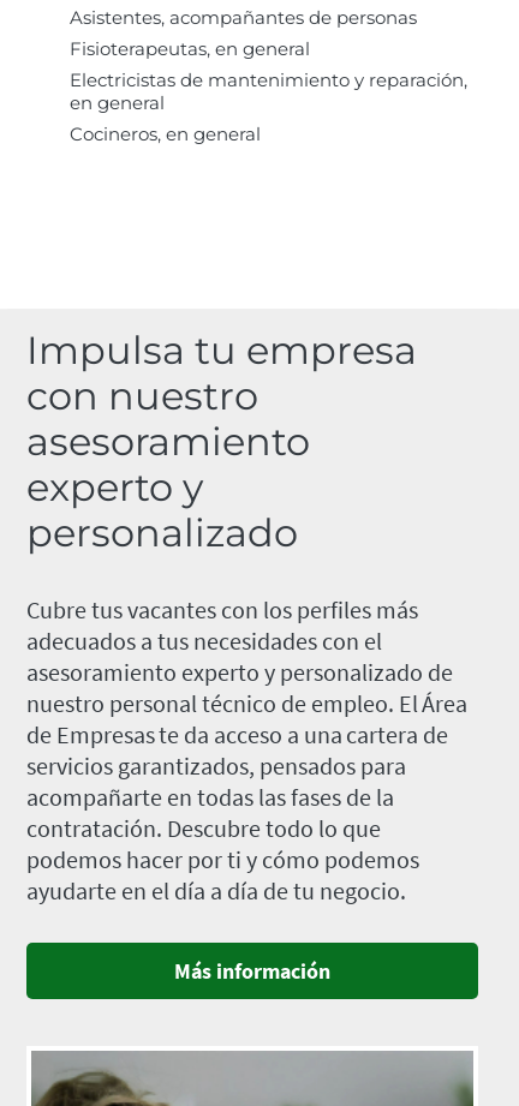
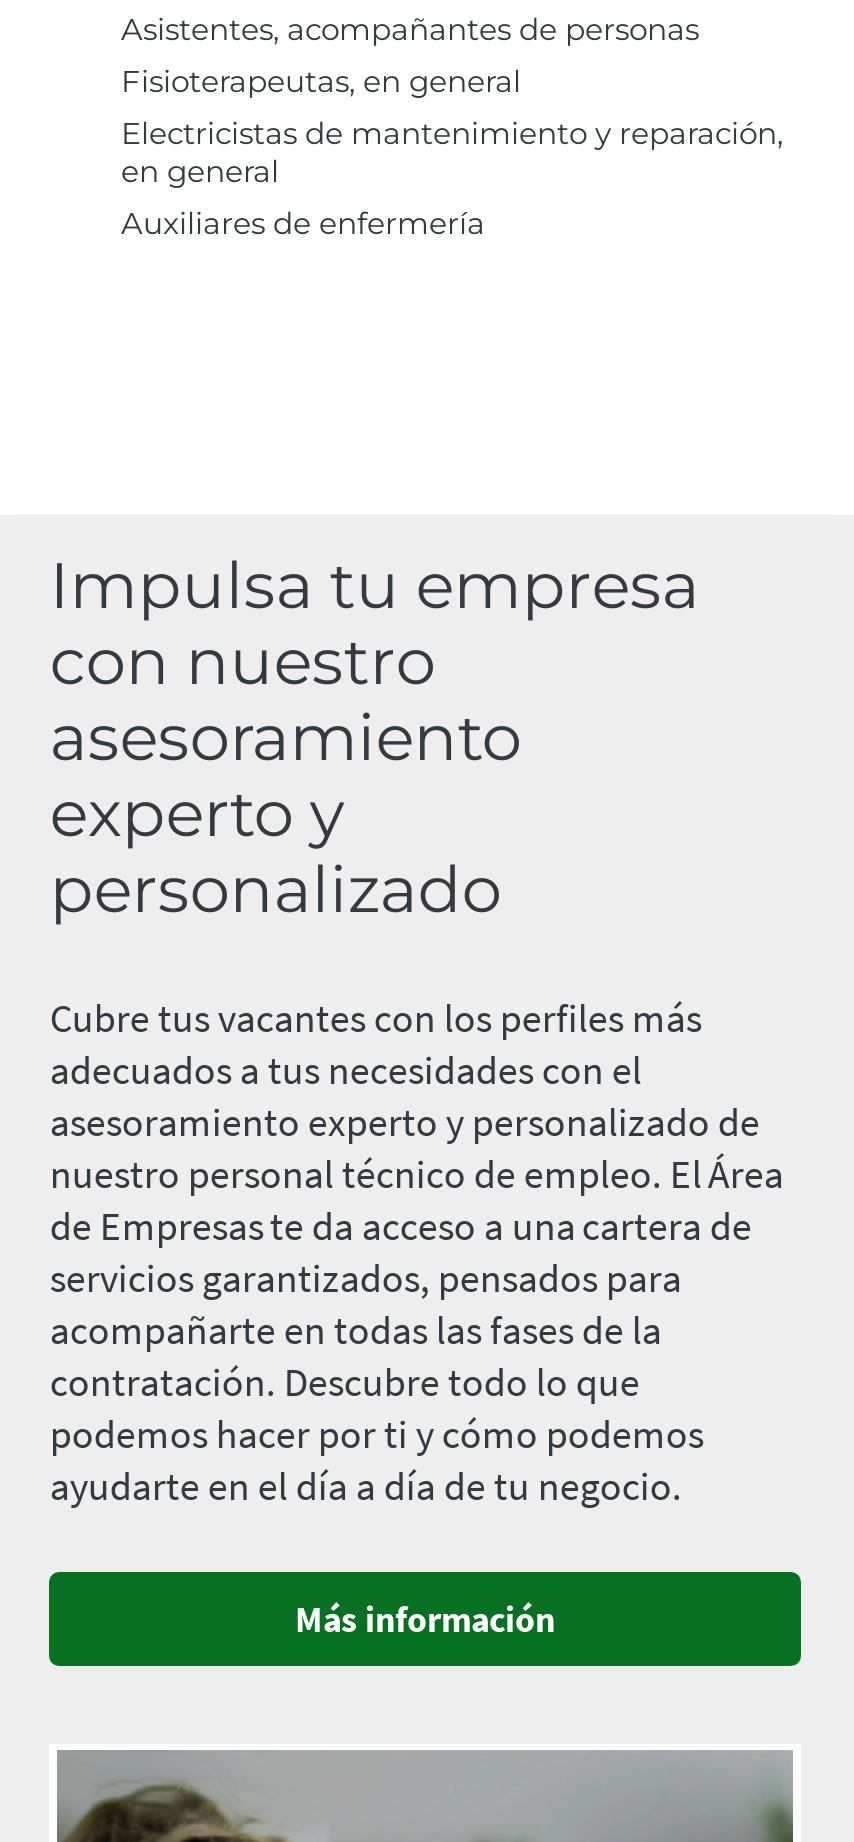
[70,123,261,146] Cocineros, en general -> [121,204,485,242] Auxiliares de enfermería

